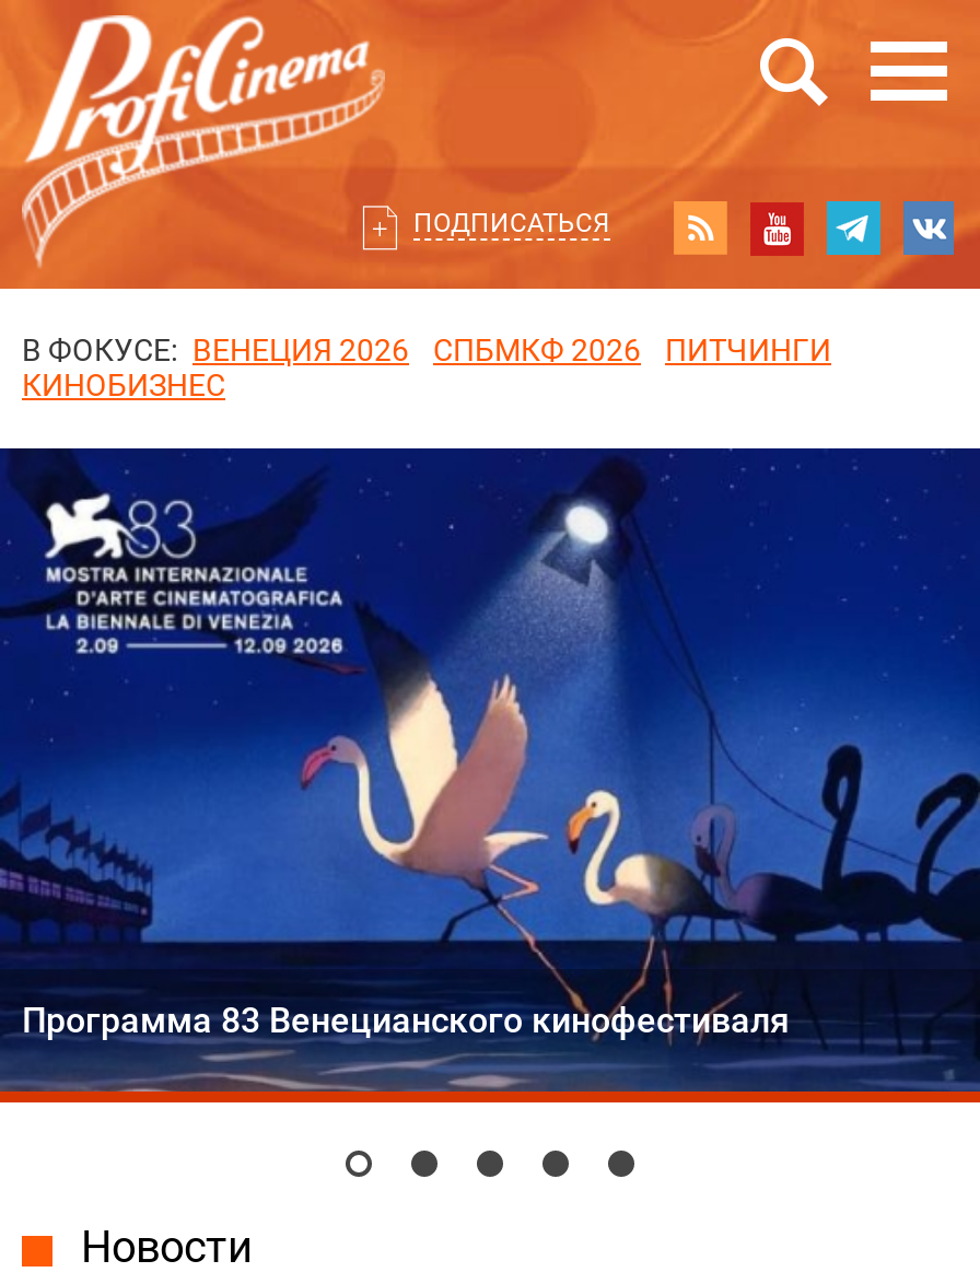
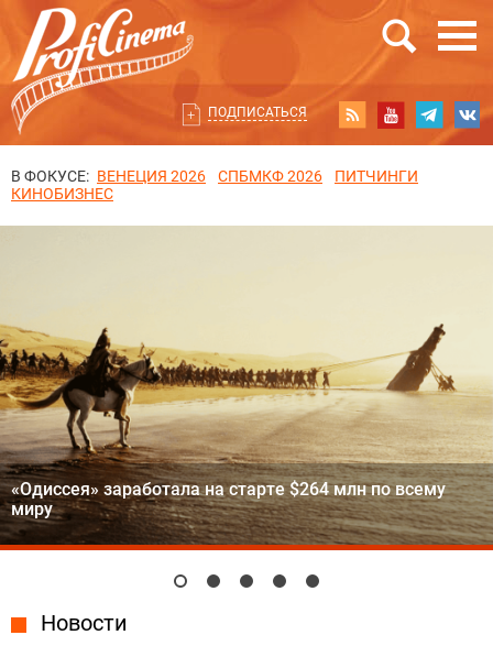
[7,446,973,1094] [image] | Программа 83 Венецианского кинофестиваля -> [3,226,490,546] [image] | «Одиссея» заработала на старте $264 млн по всему | миру

